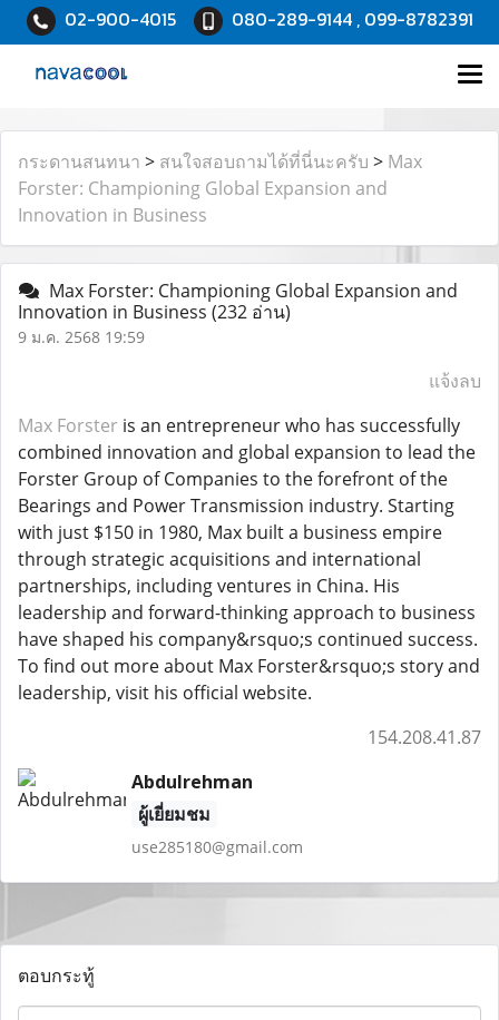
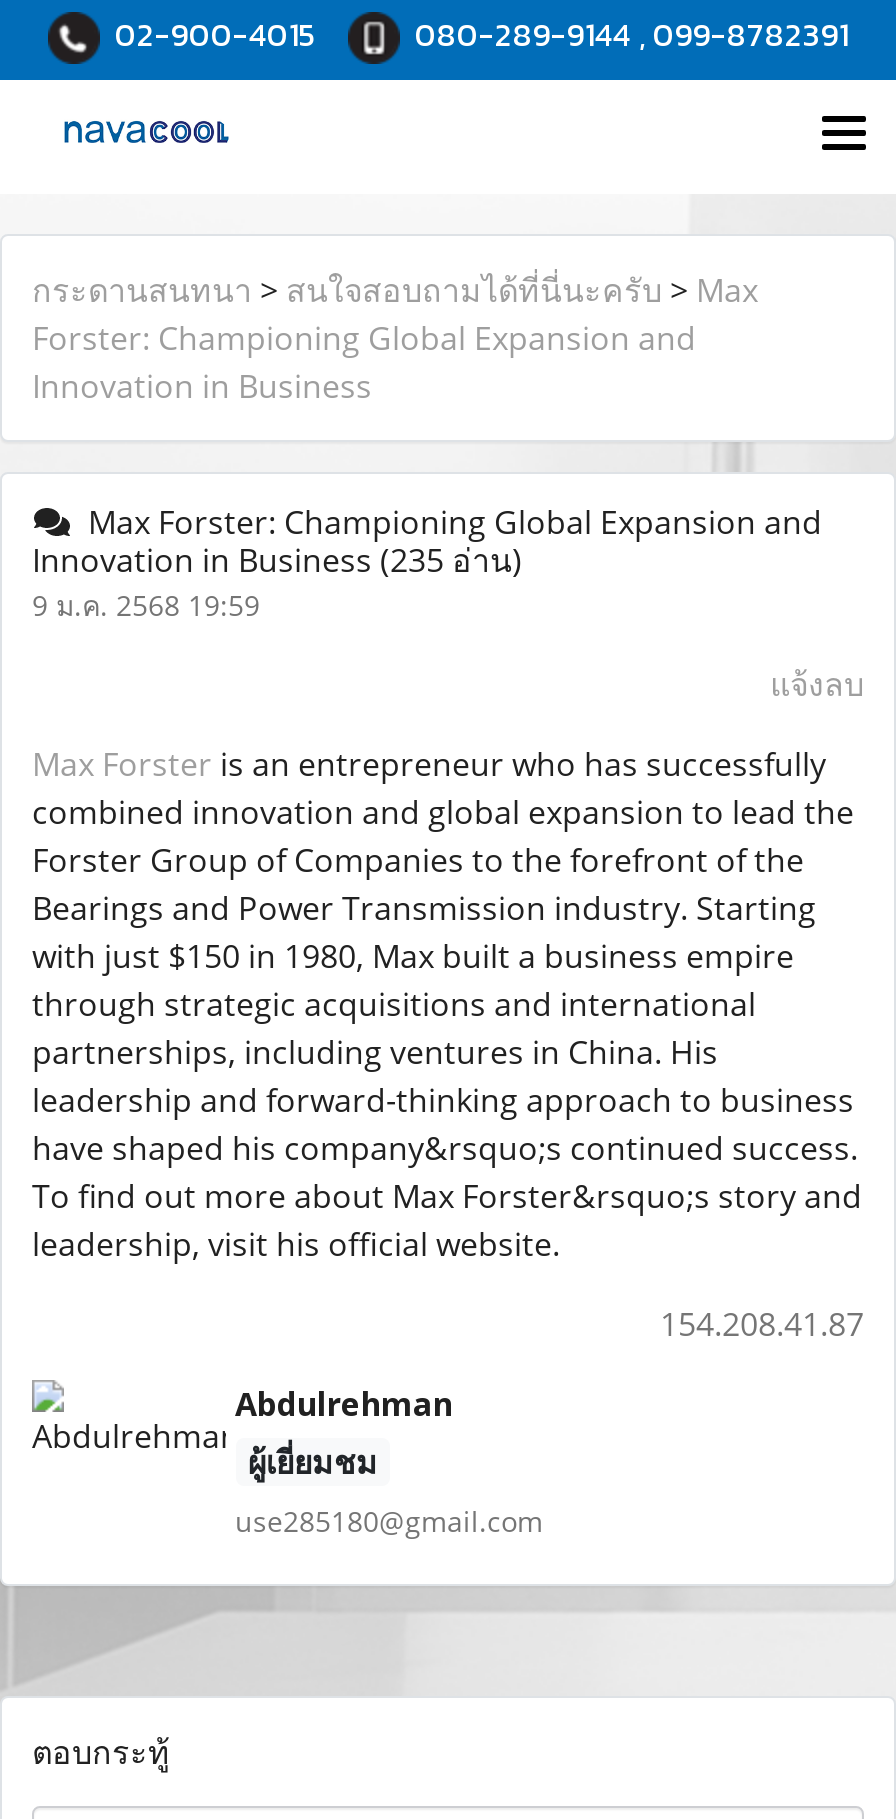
[18,300,291,324] Innovation in Business(232 อ่าน) -> [32,538,522,582] Innovation in Business(235 อ่าน)

